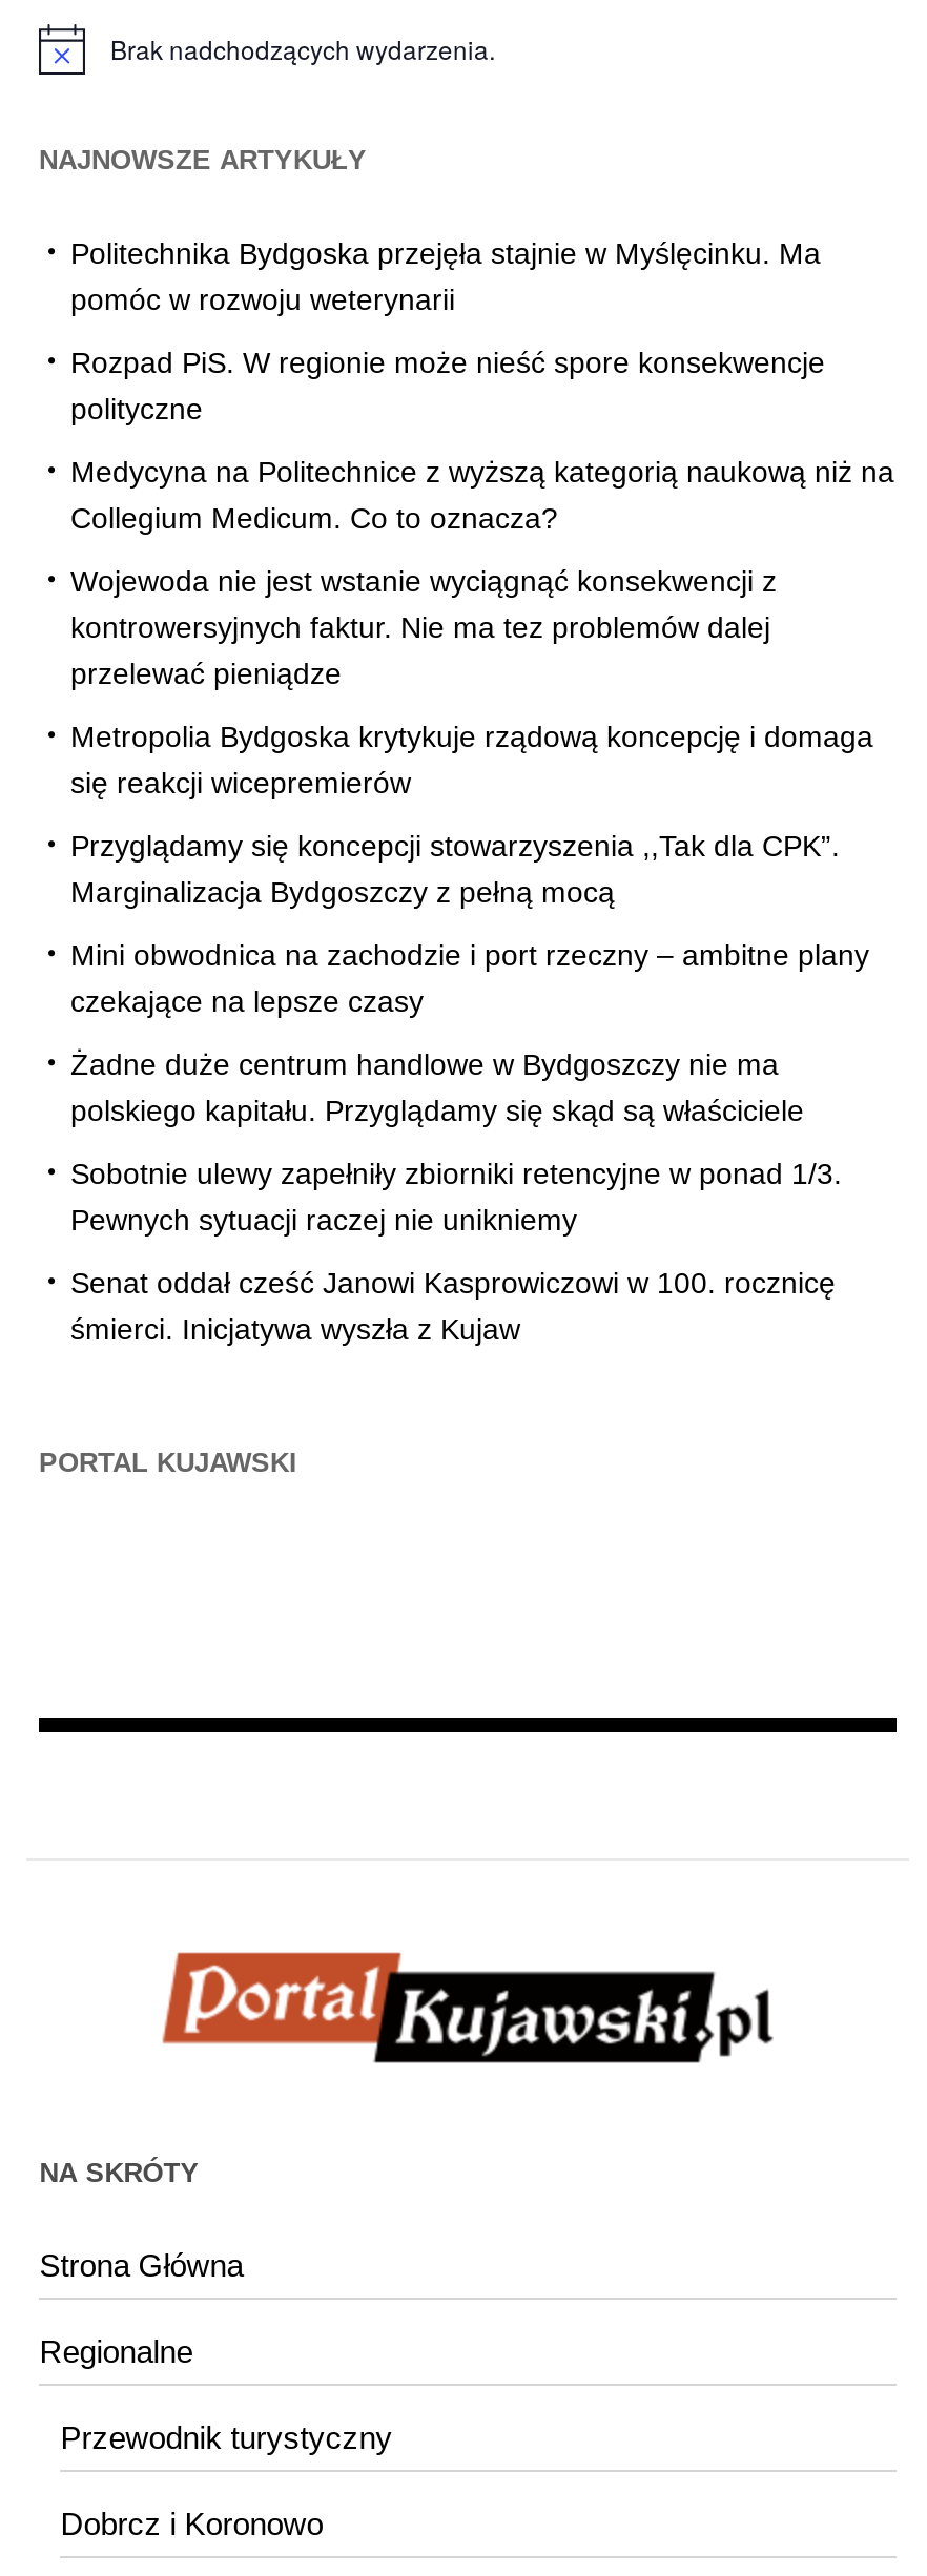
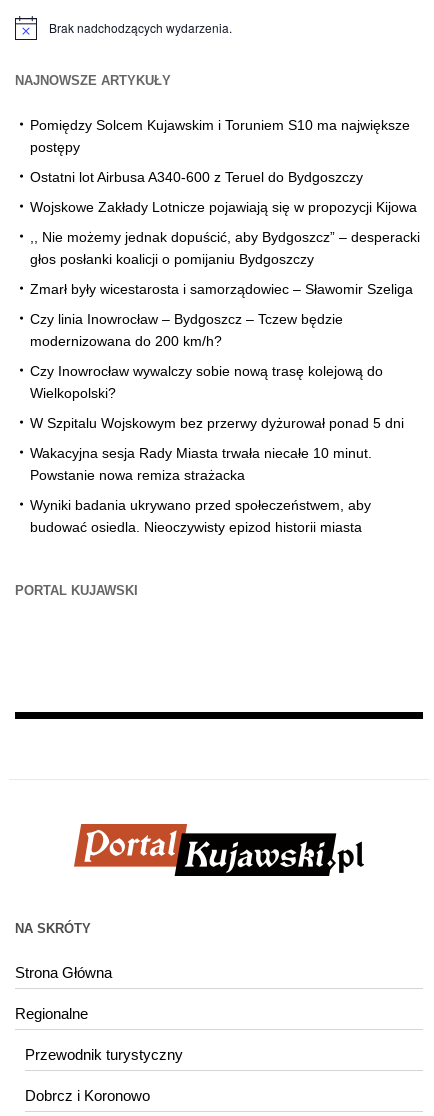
[70,236,821,315] Politechnika Bydgoska przejęła stajnie w Myślęcinku. Ma | pomóc w rozwoju weterynarii -> [30,117,410,155] Pomiędzy Solcem Kujawskim i Toruniem S10 ma największe | postępy
[70,345,825,425] Rozpad PiS. W regionie może nieść spore konsekwencje | polityczne -> [30,169,363,185] Ostatni lot Airbusa A340-600 z Teruel do Bydgoszczy
[70,454,894,534] Medycyna na Politechnice z wyższą kategorią naukową niż na | Collegium Medicum. Co to oznacza? -> [30,199,417,215] Wojskowe Zakłady Lotnicze pojawiają się w propozycji Kijowa
[70,563,777,689] Wojewoda nie jest wstanie wyciągnąć konsekwencji z | kontrowersyjnych faktur. Nie ma tez problemów dalej | przelewać pieniądze -> [30,229,420,267] ,, Nie możemy jednak dopuścić, aby Bydgoszcz” – desperacki | głos posłanki koalicji o pomijaniu Bydgoszczy
[70,719,873,799] Metropolia Bydgoska krytykuje rządową koncepcję i domaga | się reakcji wicepremierów -> [30,281,413,297] Zmarł były wicestarosta i samorządowiec – Sławomir Szeliga
[70,828,840,908] Przyglądamy się koncepcji stowarzyszenia ,,Tak dla CPK”. | Marginalizacja Bydgoszczy z pełną mocą -> [30,311,343,349] Czy linia Inowrocław – Bydgoszcz – Tczew będzie | modernizowana do 200 km/h?
[70,937,869,1017] Mini obwodnica na zachodzie i port rzeczny – ambitne plany | czekające na lepsze czasy -> [30,363,383,401] Czy Inowrocław wywalczy sobie nową trasę kolejową do | Wielkopolski?
[70,1047,804,1126] Żadne duże centrum handlowe w Bydgoszczy nie ma | polskiego kapitału. Przyglądamy się skąd są właściciele -> [30,415,404,431] W Szpitalu Wojskowym bez przerwy dyżurował ponad 5 dni
[70,1156,842,1236] Sobotnie ulewy zapełniły zbiorniki retencyjne w ponad 1/3. | Pewnych sytuacji raczej nie unikniemy -> [30,445,372,483] Wakacyjna sesja Rady Miasta trwała niecałe 10 minut. | Powstanie nowa remiza strażacka
[70,1265,836,1345] Senat oddał cześć Janowi Kasprowiczowi w 100. rocznicę | śmierci. Inicjatywa wyszła z Kujaw -> [30,497,371,535] Wyniki badania ukrywano przed społeczeństwem, aby | budować osiedla. Nieoczywisty epizod historii miasta

